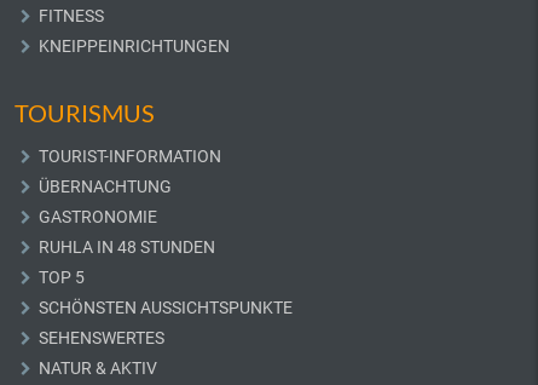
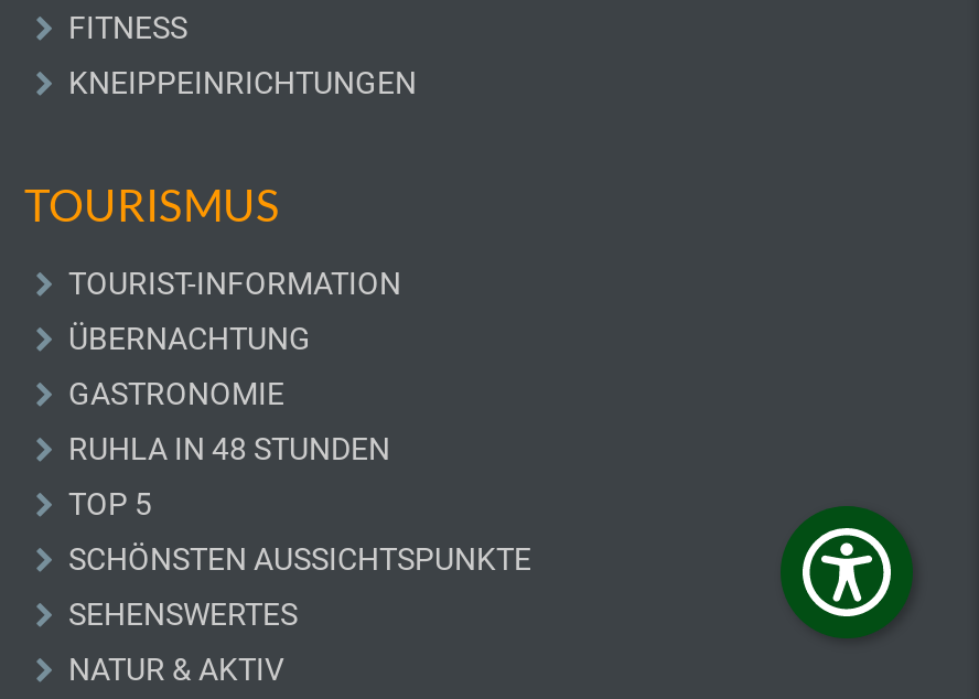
none -> [778,504,915,641] [image]

